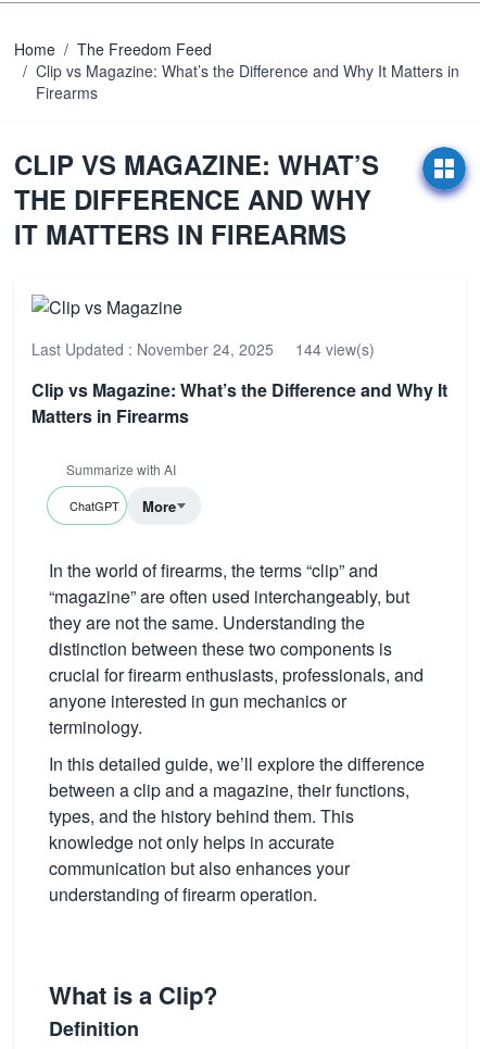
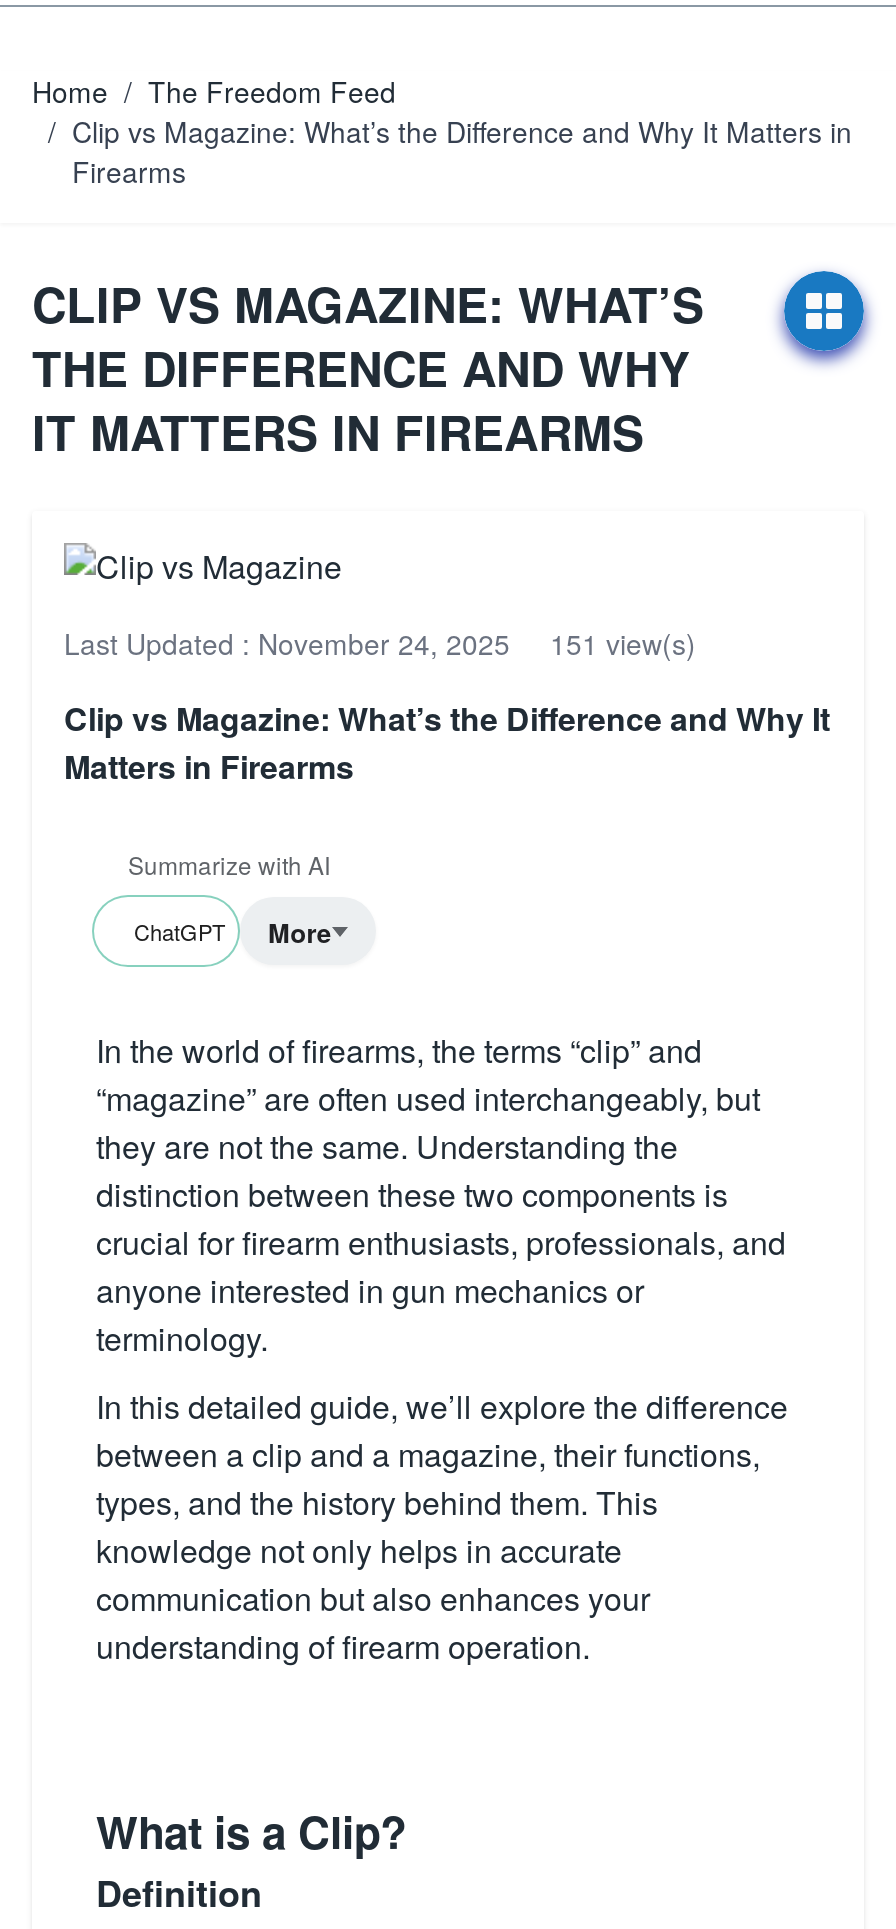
[31,338,375,360] Last Updated : November 24, 2025 144 view(s) -> [64,623,696,663] Last Updated : November 24, 2025 151 view(s)

